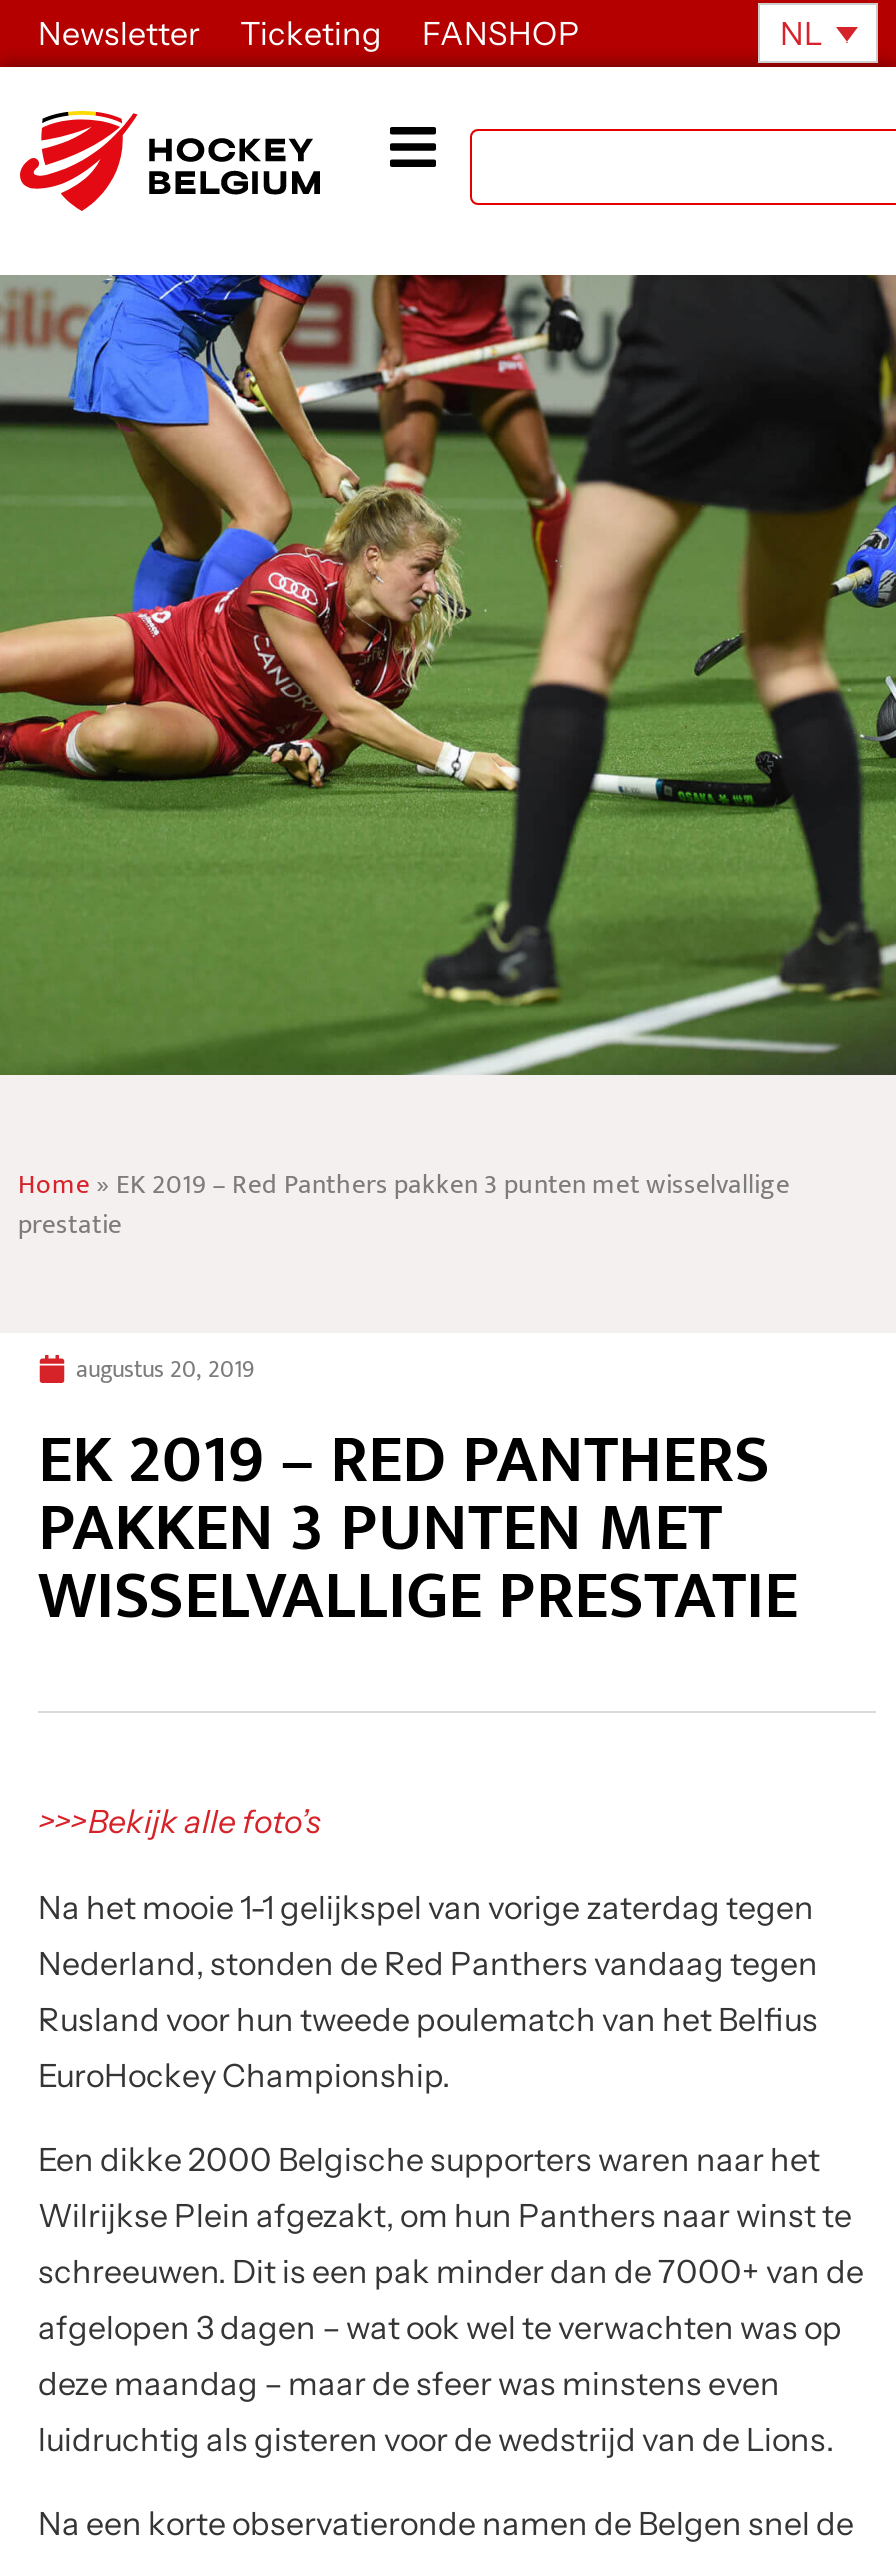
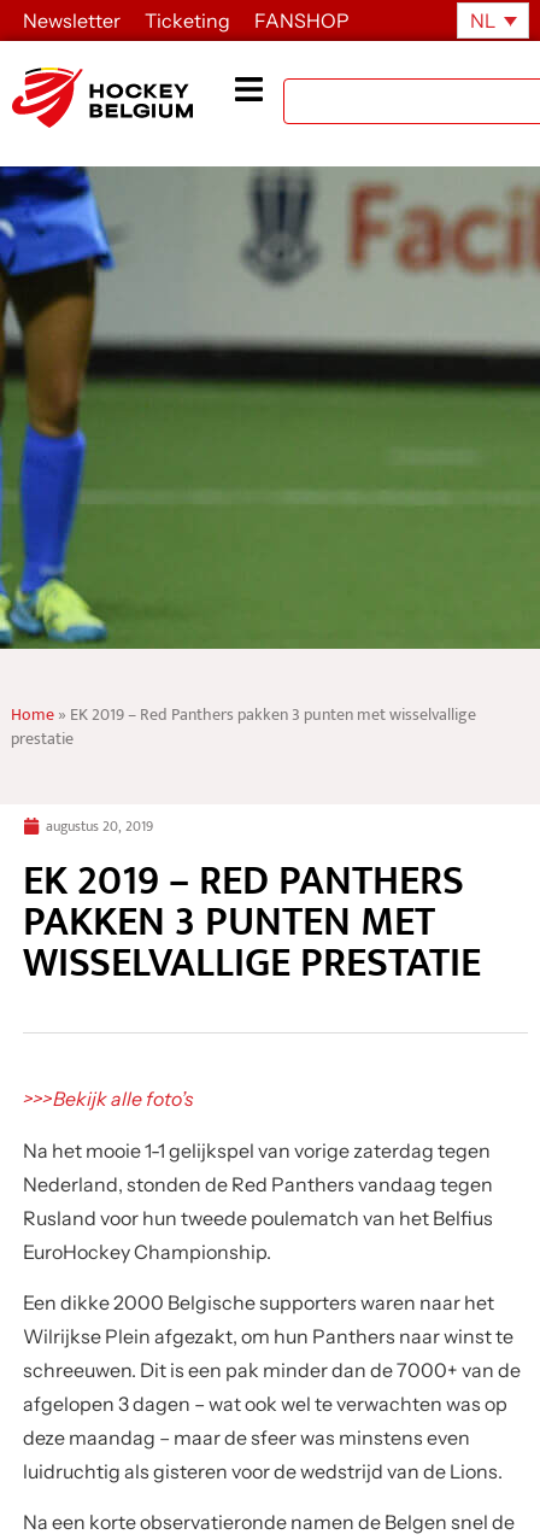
[6,273,890,1075] [image] -> [4,165,536,650] [image]

